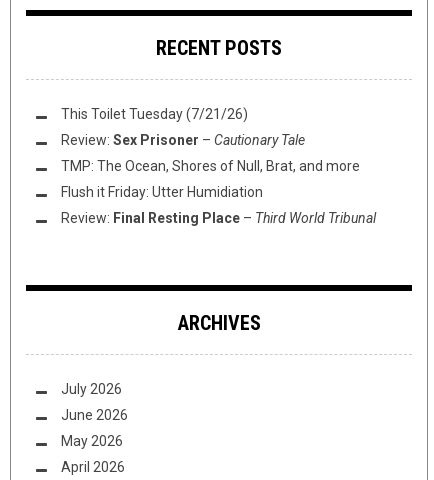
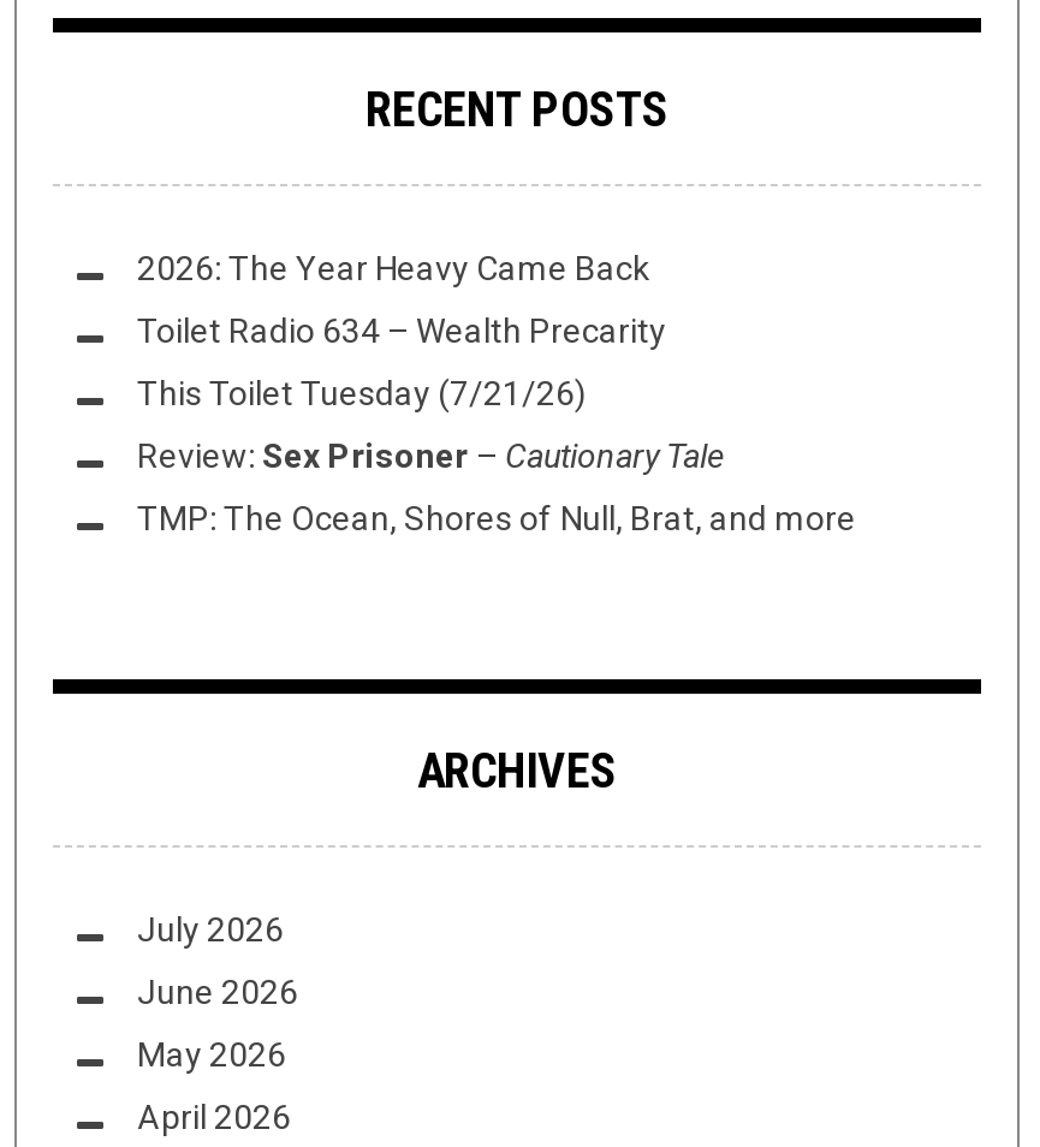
none -> [137,250,666,350] 2026: The Year Heavy Came Back | Toilet Radio 634 – Wealth Precarity
moved [61,106,360,174] -> [137,374,856,537]: This Toilet Tuesday (7/21/26) | Review: Sex Prisoner – Cautionary Tale | TMP: The Ocean, Shores of Null, Brat, and more
[61,184,376,226] Flush it Friday: Utter Humidiation | Review: Final Resting Place – Third World Tribunal -> none

